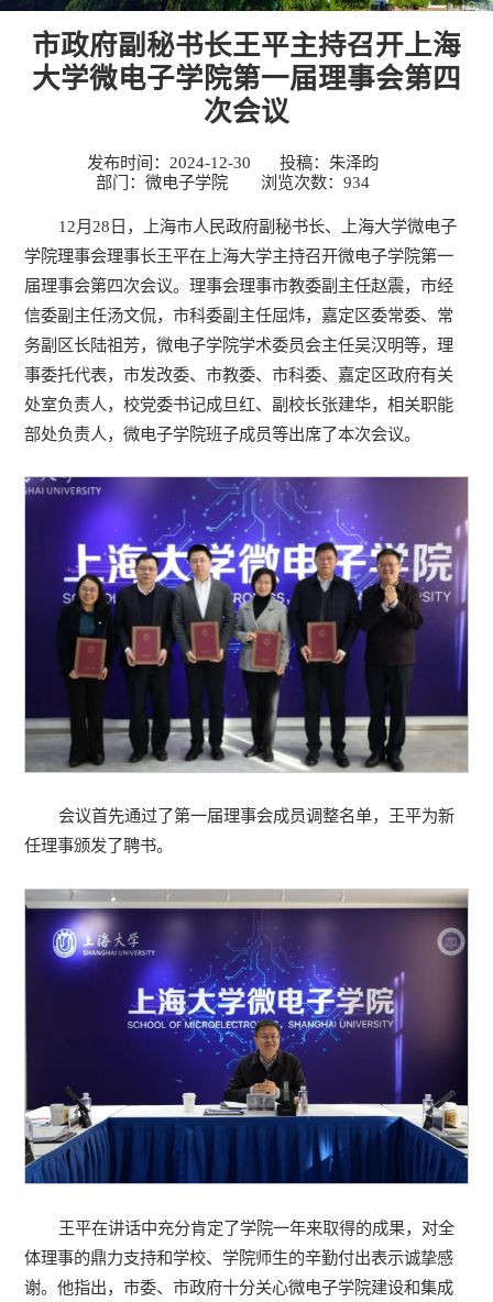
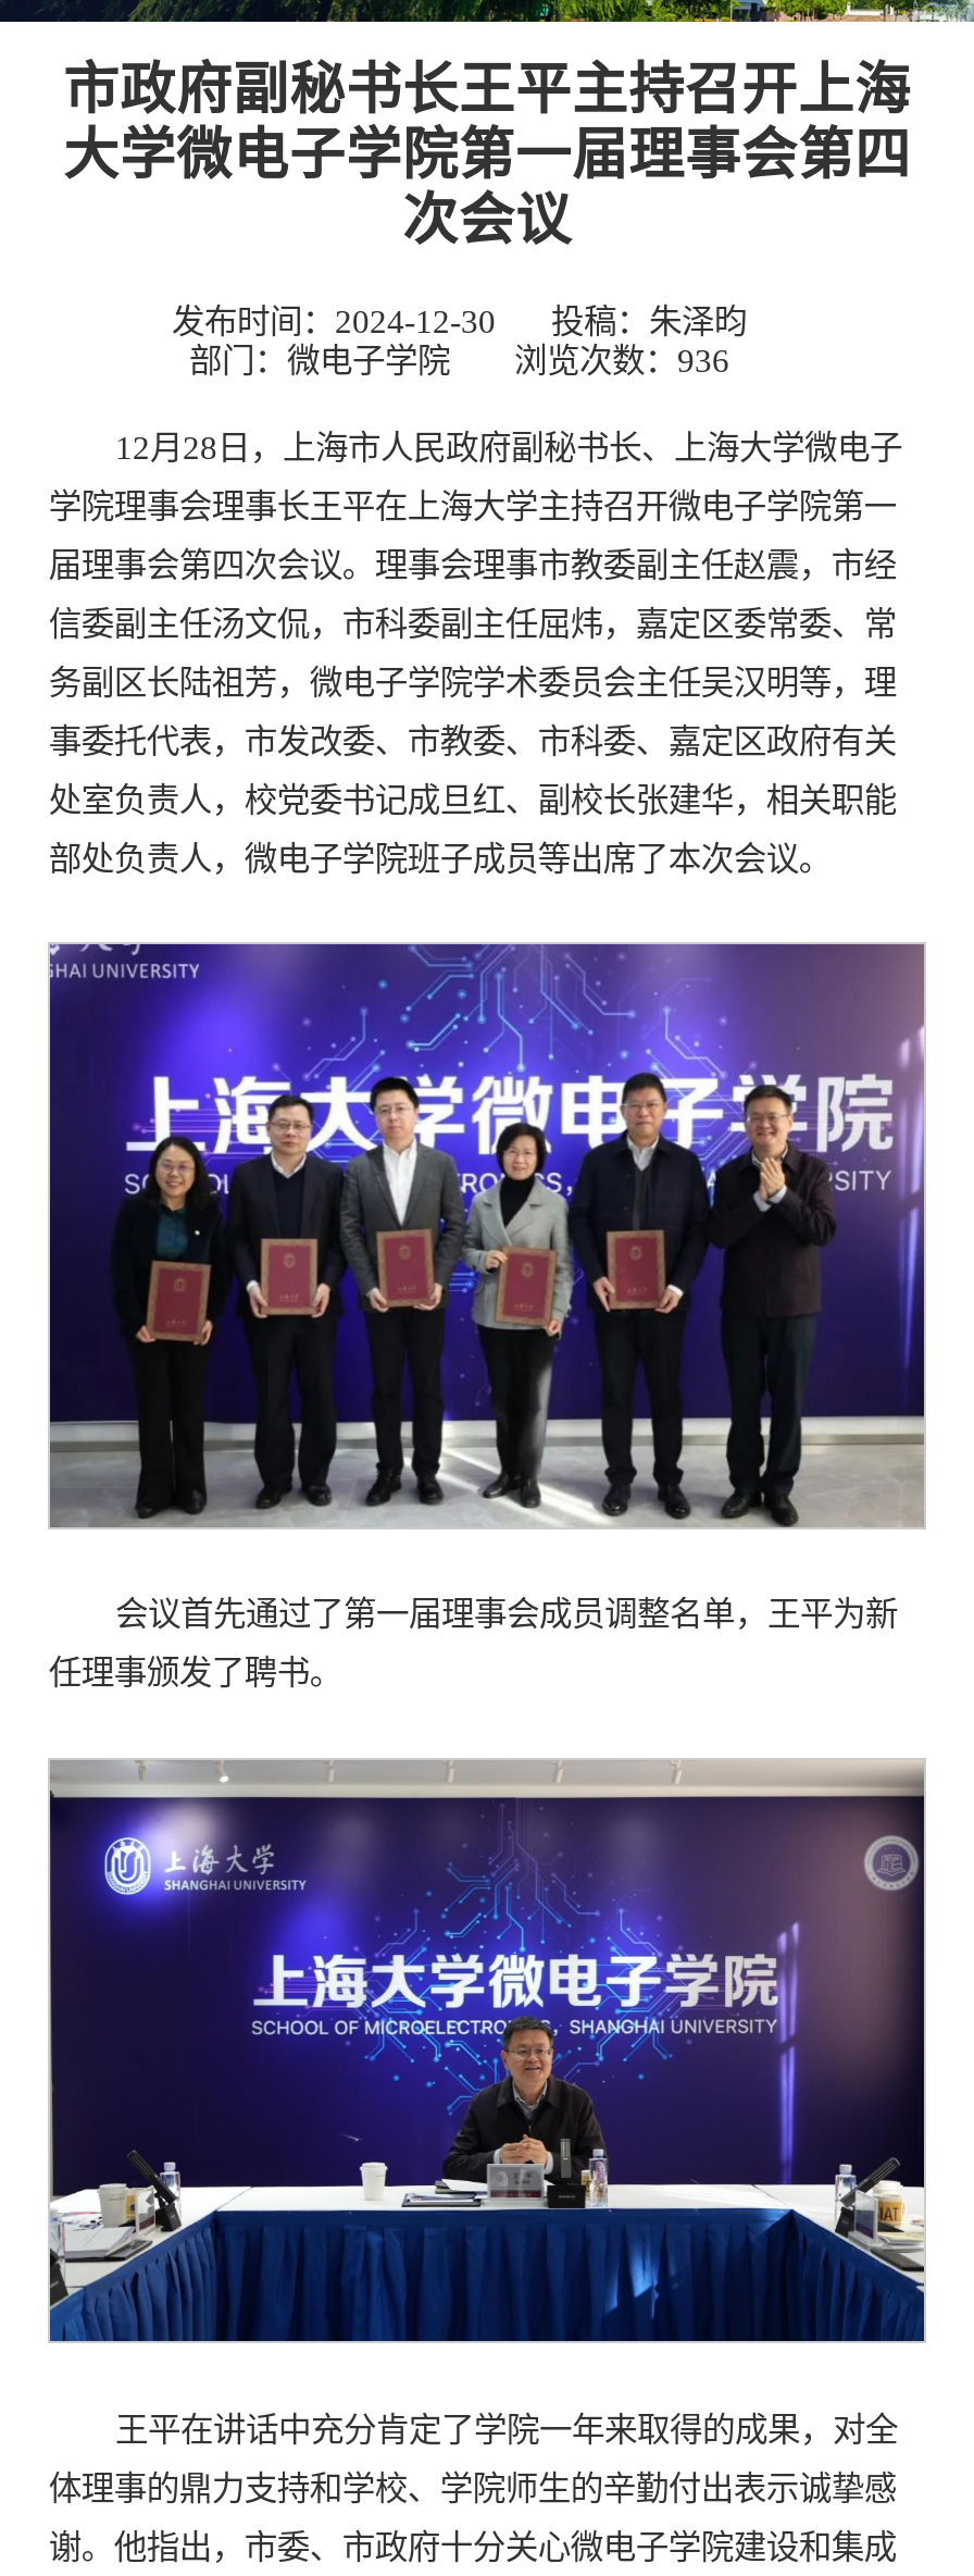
[96,172,369,191] 部门：微电子学院 浏览次数：934 -> [189,340,729,377] 部门：微电子学院 浏览次数：936

